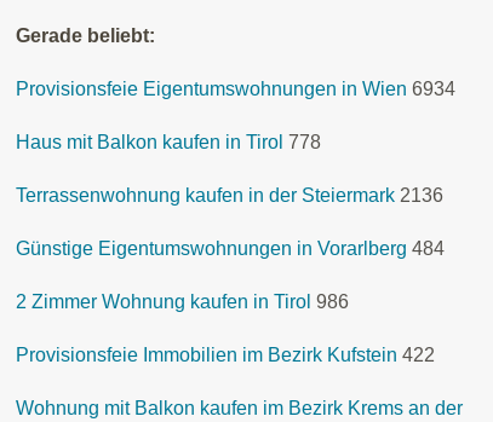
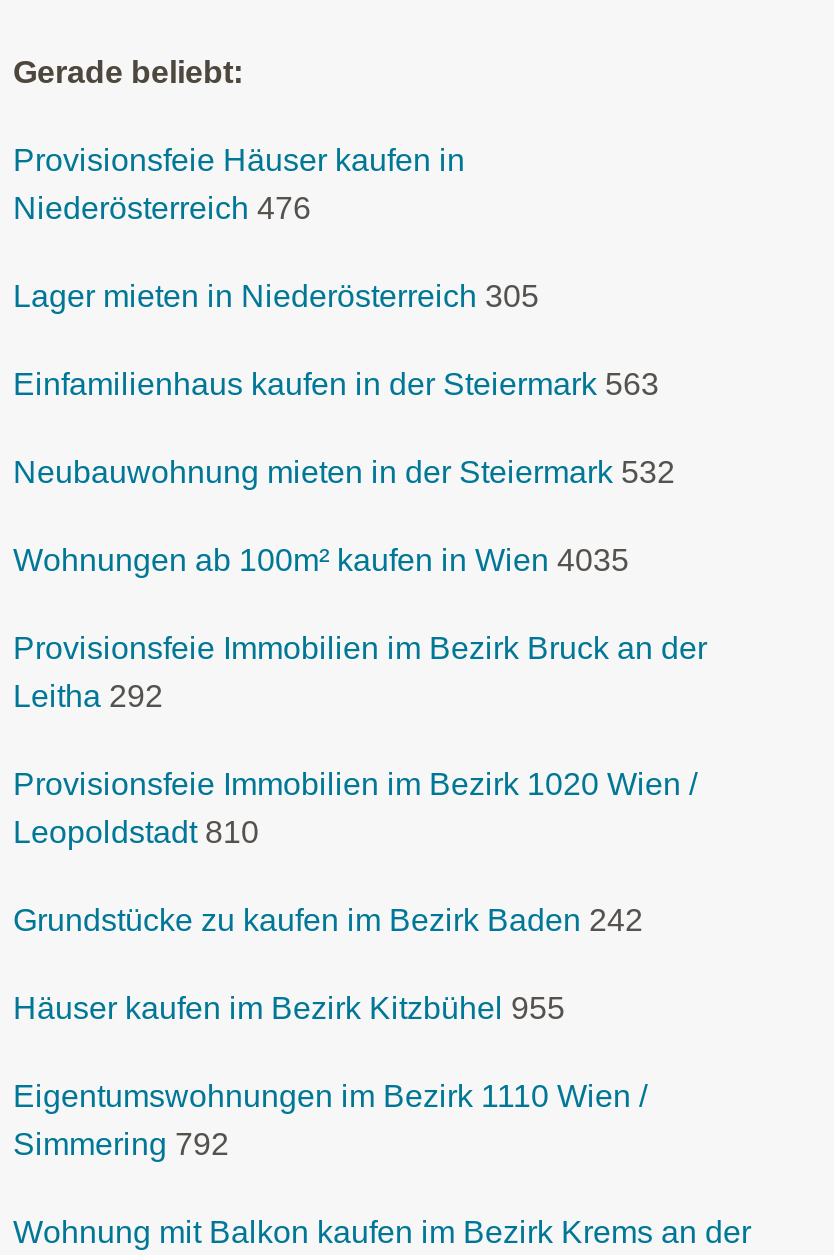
[16,78,455,365] Provisionsfeie Eigentumswohnungen in Wien 6934 | Haus mit Balkon kaufen in Tirol 778 | Terrassenwohnung kaufen in der Steiermark 2136 | Günstige Eigentumswohnungen in Vorarlberg 484 | 2 Zimmer Wohnung kaufen in Tirol 986 | Provisionsfeie Immobilien im Bezirk Kufstein 422 -> [13,142,707,1160] Provisionsfeie Häuser kaufen in | Niederösterreich 476 | Lager mieten in Niederösterreich 305 | Einfamilienhaus kaufen in der Steiermark 563 | Neubauwohnung mieten in der Steiermark 532 | Wohnungen ab 100m² kaufen in Wien 4035 | Provisionsfeie Immobilien im Bezirk Bruck an der | Leitha 292 | Provisionsfeie Immobilien im Bezirk 1020 Wien / | Leopoldstadt 810 | Grundstücke zu kaufen im Bezirk Baden 242 | Häuser kaufen im Bezirk Kitzbühel 955 | Eigentumswohnungen im Bezirk 1110 Wien / | Simmering 792

